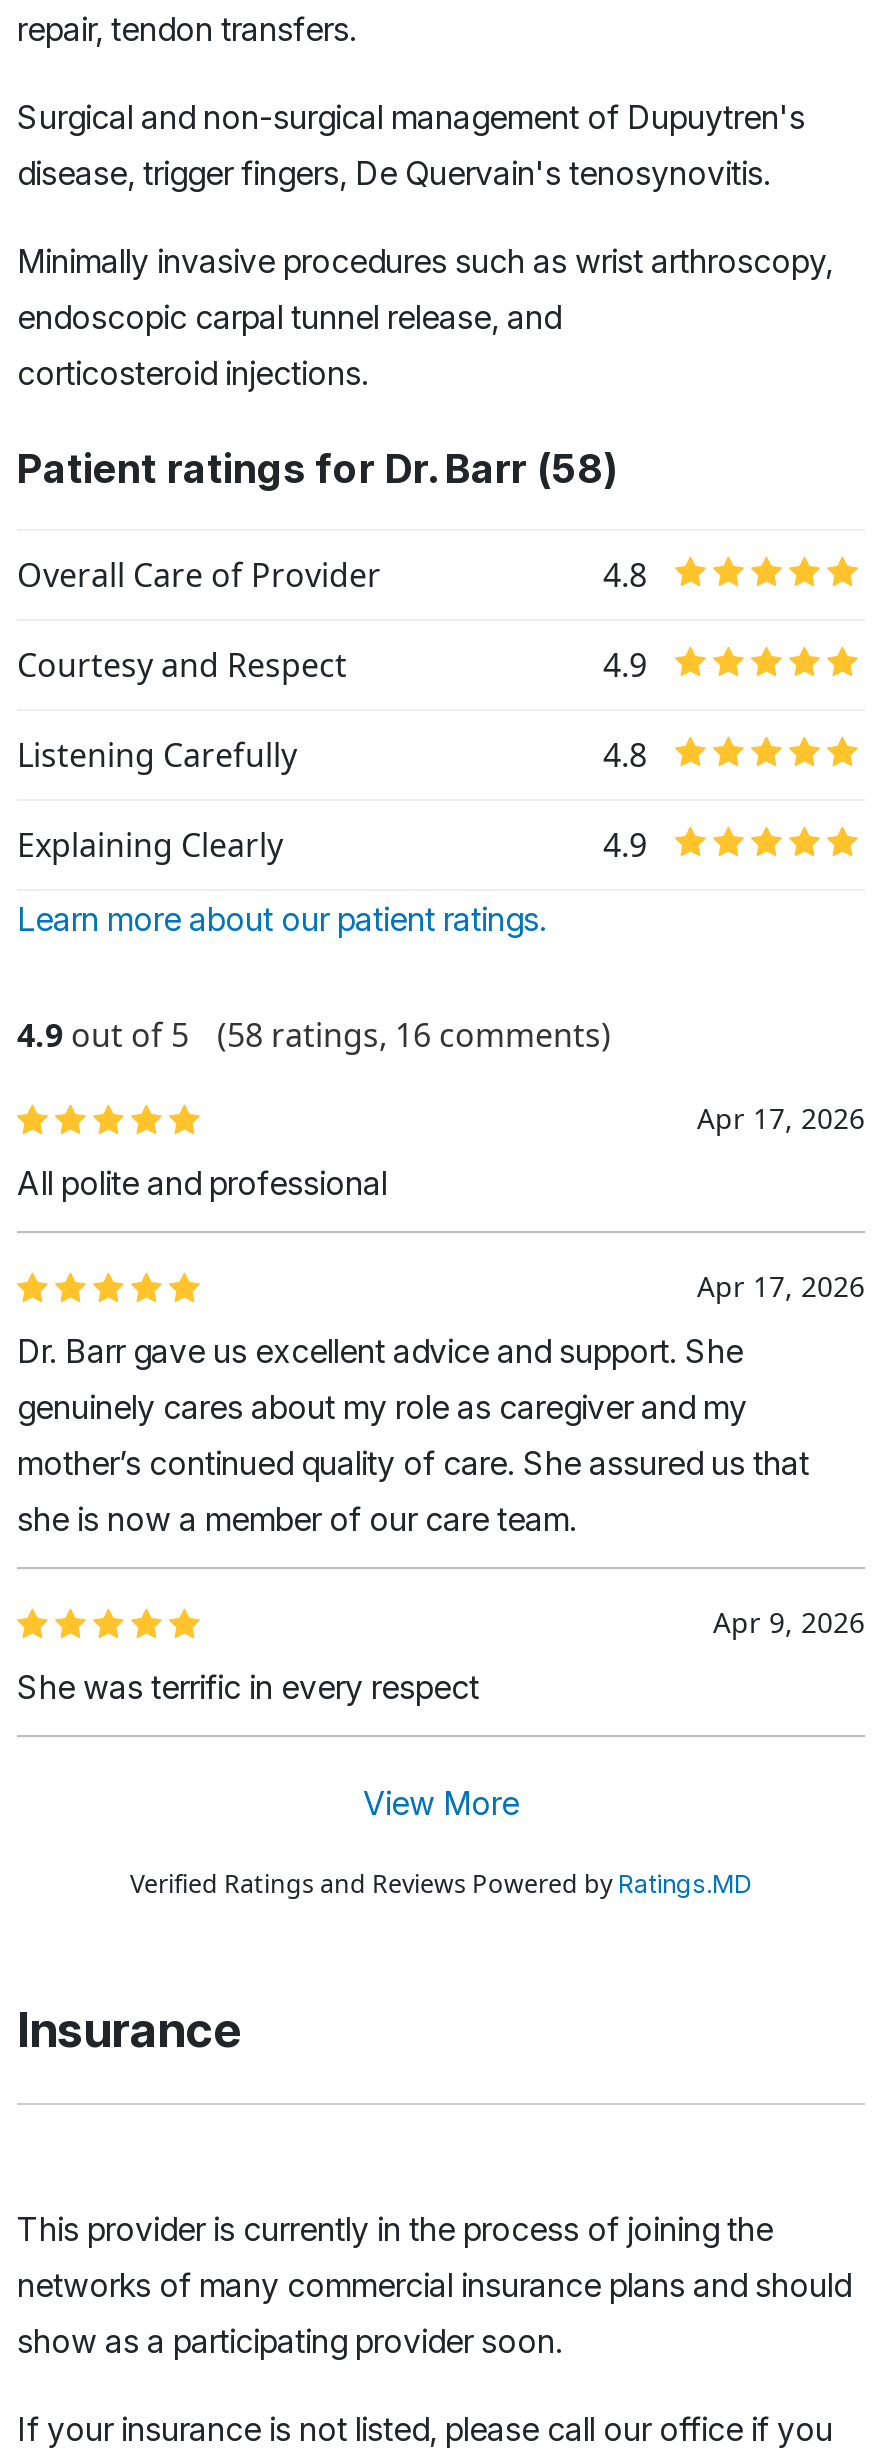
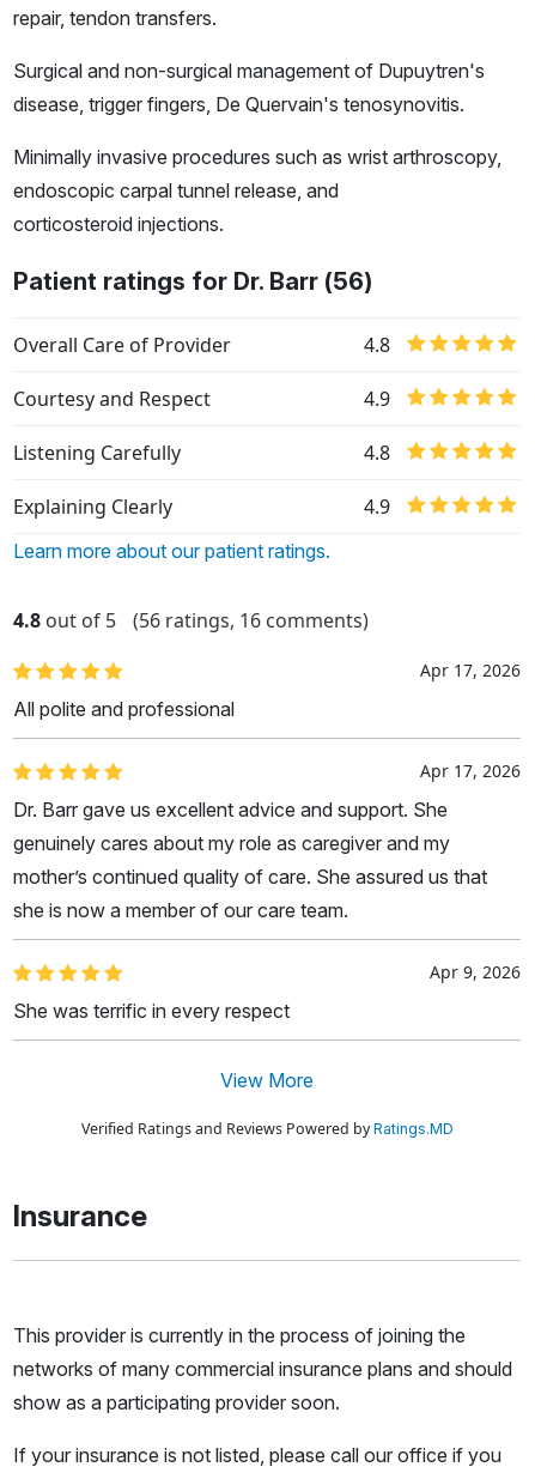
[17,444,617,492] Patient ratings for Dr. Barr (58) -> [13,267,372,295] Patient ratings for Dr. Barr (56)
[17,1012,189,1056] 4.9 out of 5 -> [13,607,116,633] 4.8 out of 5
[217,1012,611,1056] (58 ratings, 16 comments) -> [133,607,369,633] (56 ratings, 16 comments)

